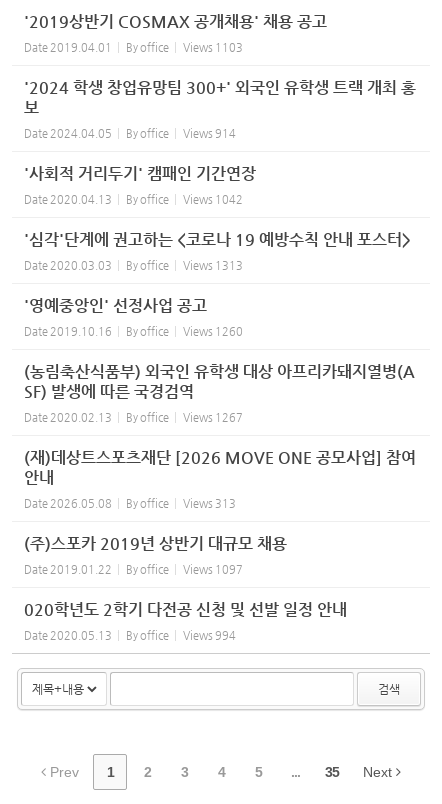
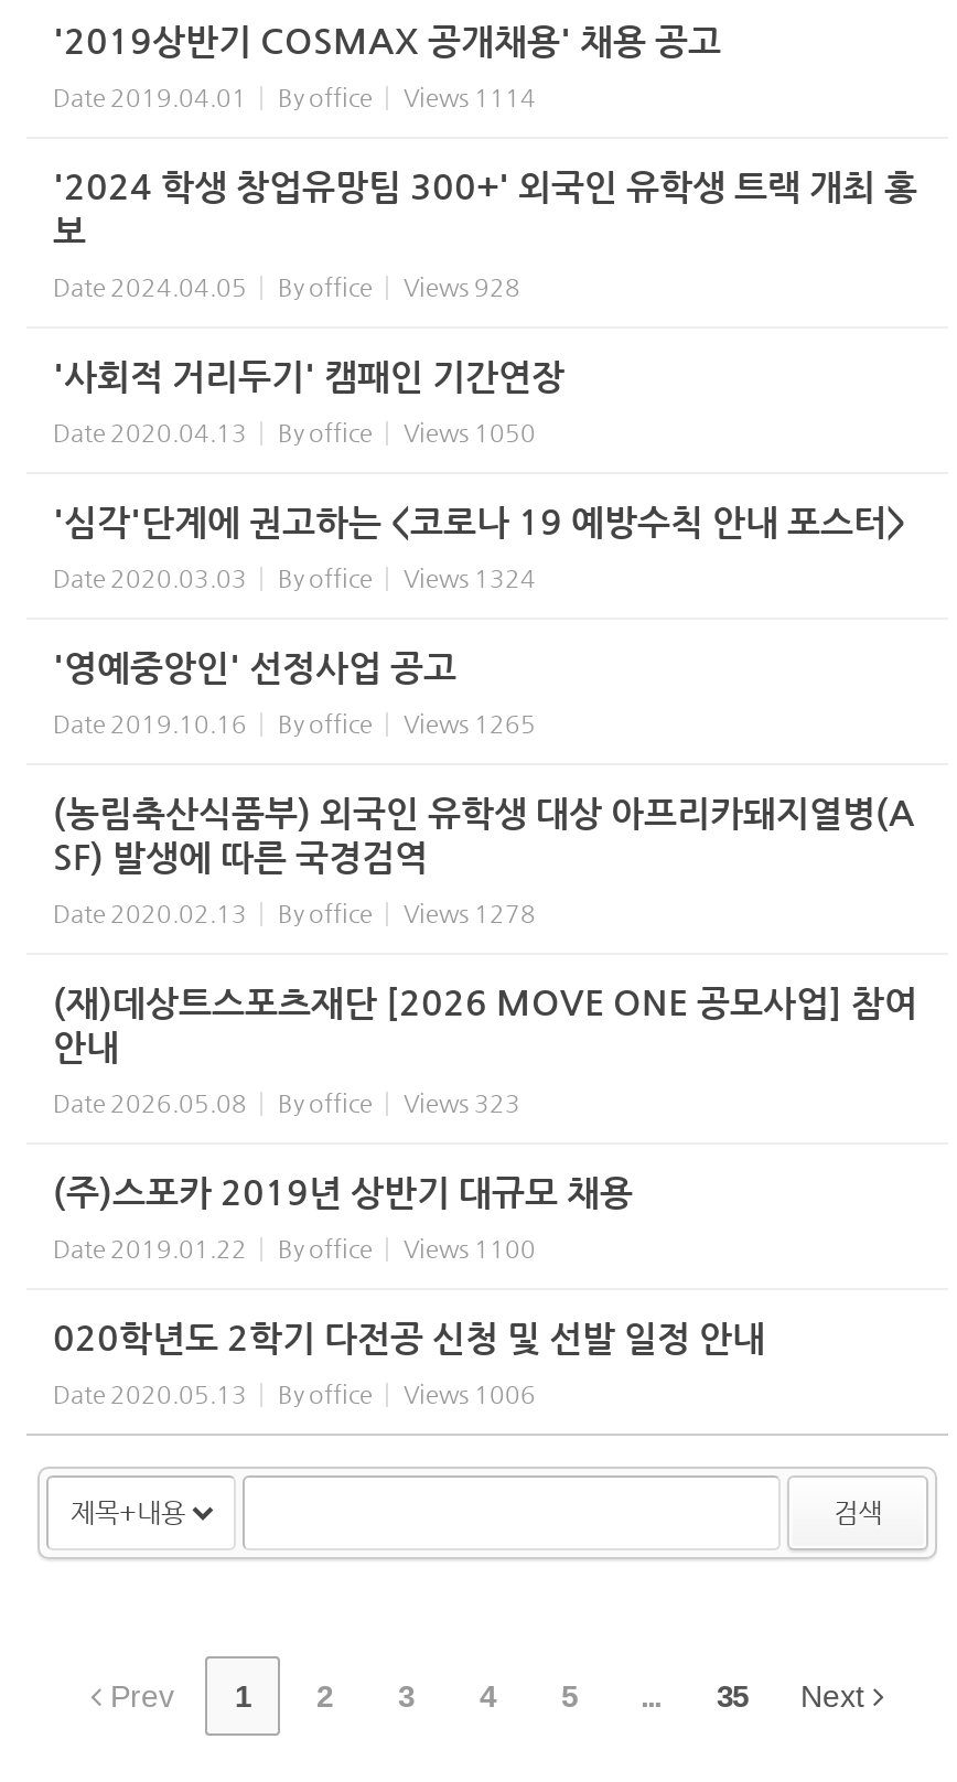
[24,41,243,54] Date 2019.04.01 By office Views 1103 -> [53,84,536,112] Date 2019.04.01 By office Views 1114
[24,127,236,140] Date 2024.04.05 By office Views 914 -> [53,273,520,302] Date 2024.04.05 By office Views 928
[24,193,243,206] Date 2020.04.13 By office Views 1042 -> [53,419,536,448] Date 2020.04.13 By office Views 1050
[24,259,243,272] Date 2020.03.03 By office Views 1313 -> [53,565,536,593] Date 2020.03.03 By office Views 1324
[24,325,243,338] Date 2019.10.16 By office Views 1260 -> [53,710,536,739] Date 2019.10.16 By office Views 1265
[24,411,243,424] Date 2020.02.13 By office Views 1267 -> [53,900,536,928] Date 2020.02.13 By office Views 1278
[24,497,236,510] Date 2026.05.08 By office Views 313 -> [53,1089,520,1118] Date 2026.05.08 By office Views 323
[24,563,243,576] Date 2019.01.22 By office Views 1097 -> [53,1235,536,1264] Date 2019.01.22 By office Views 1100
[24,629,236,642] Date 2020.05.13 By office Views 994 -> [53,1381,536,1409] Date 2020.05.13 By office Views 1006

